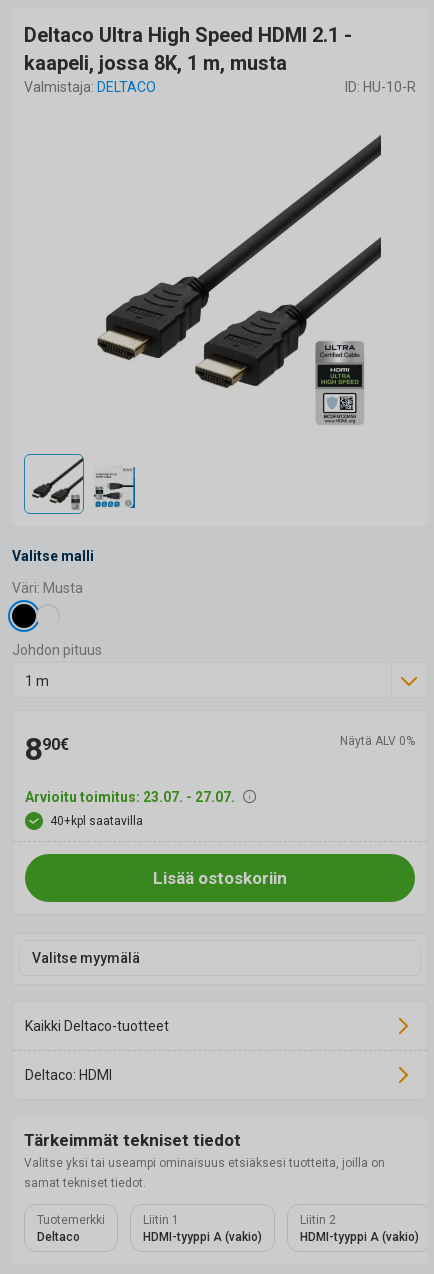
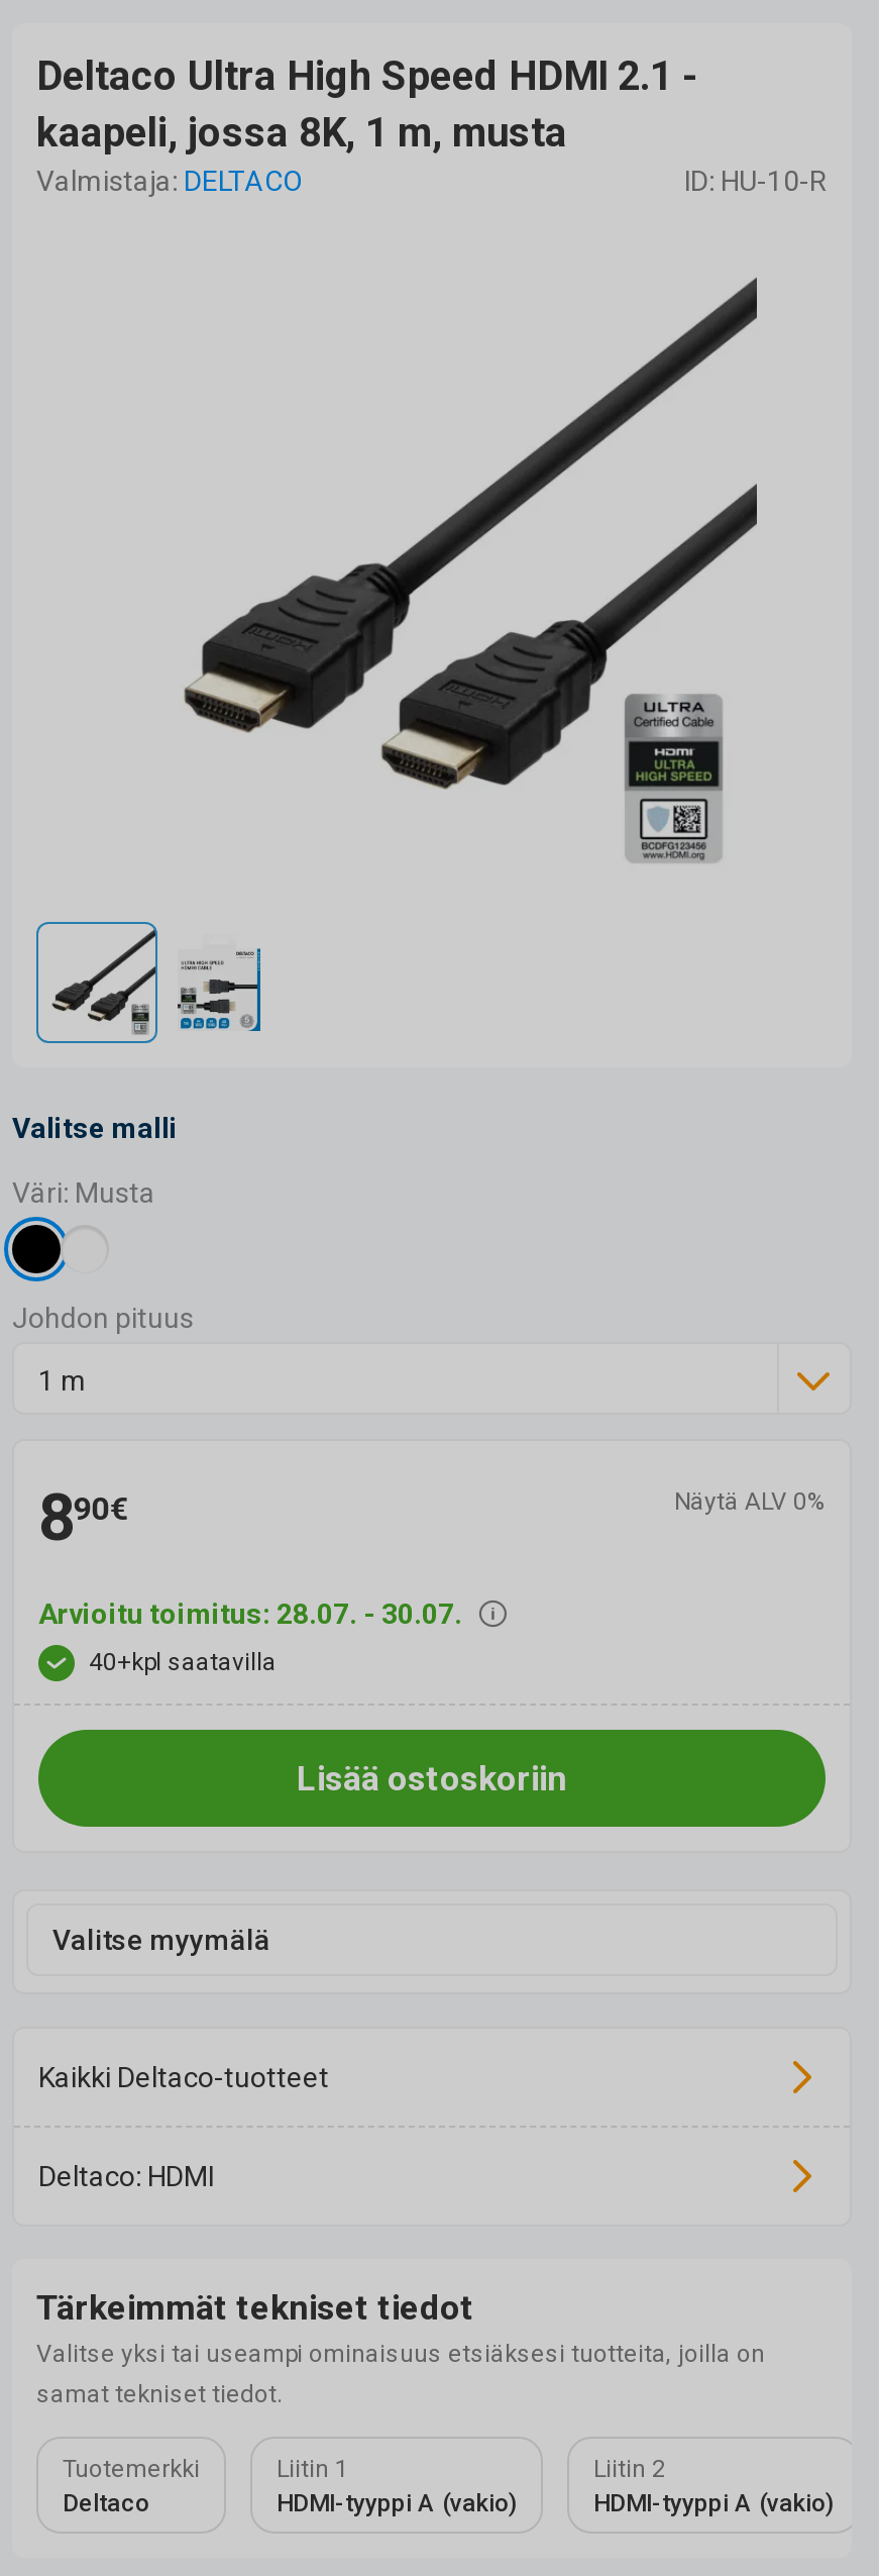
[25,789,235,805] Arvioitu toimitus: 23.07. - 27.07. -> [38,1598,462,1630] Arvioitu toimitus: 28.07. - 30.07.

